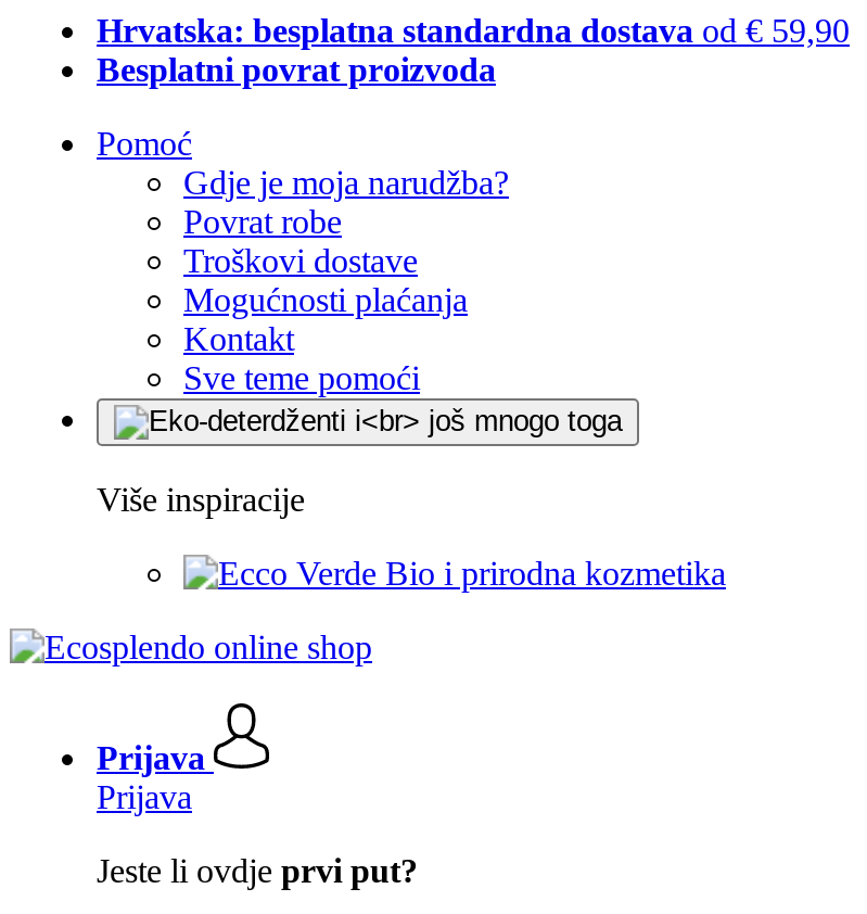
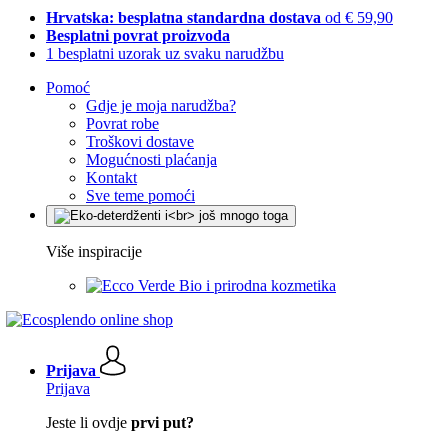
none -> [46,45,284,62] 1 besplatni uzorak uz svaku narudžbu

